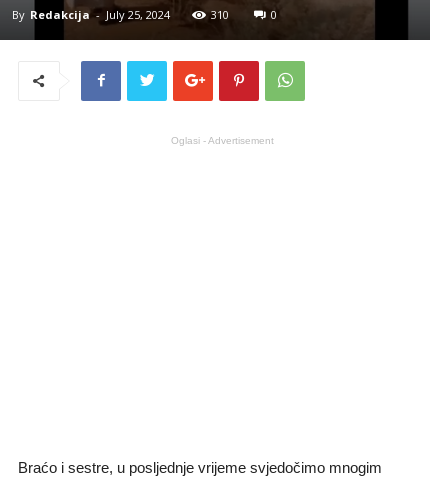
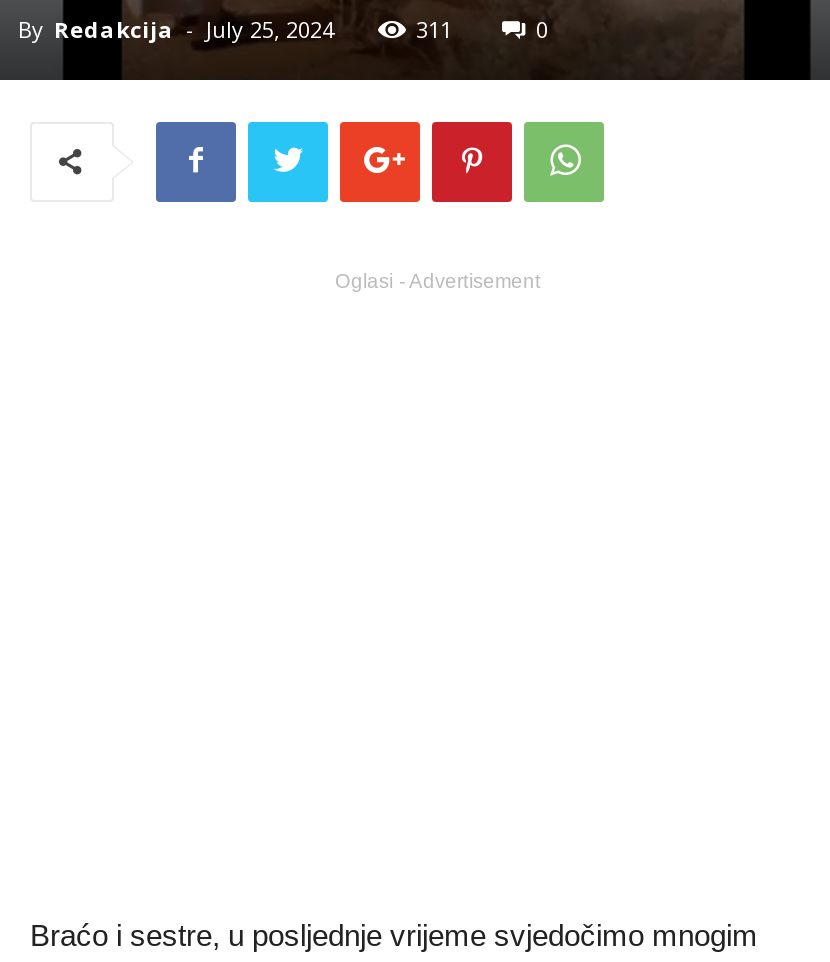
[211,7,229,22] 310 -> [416,13,452,43] 311

